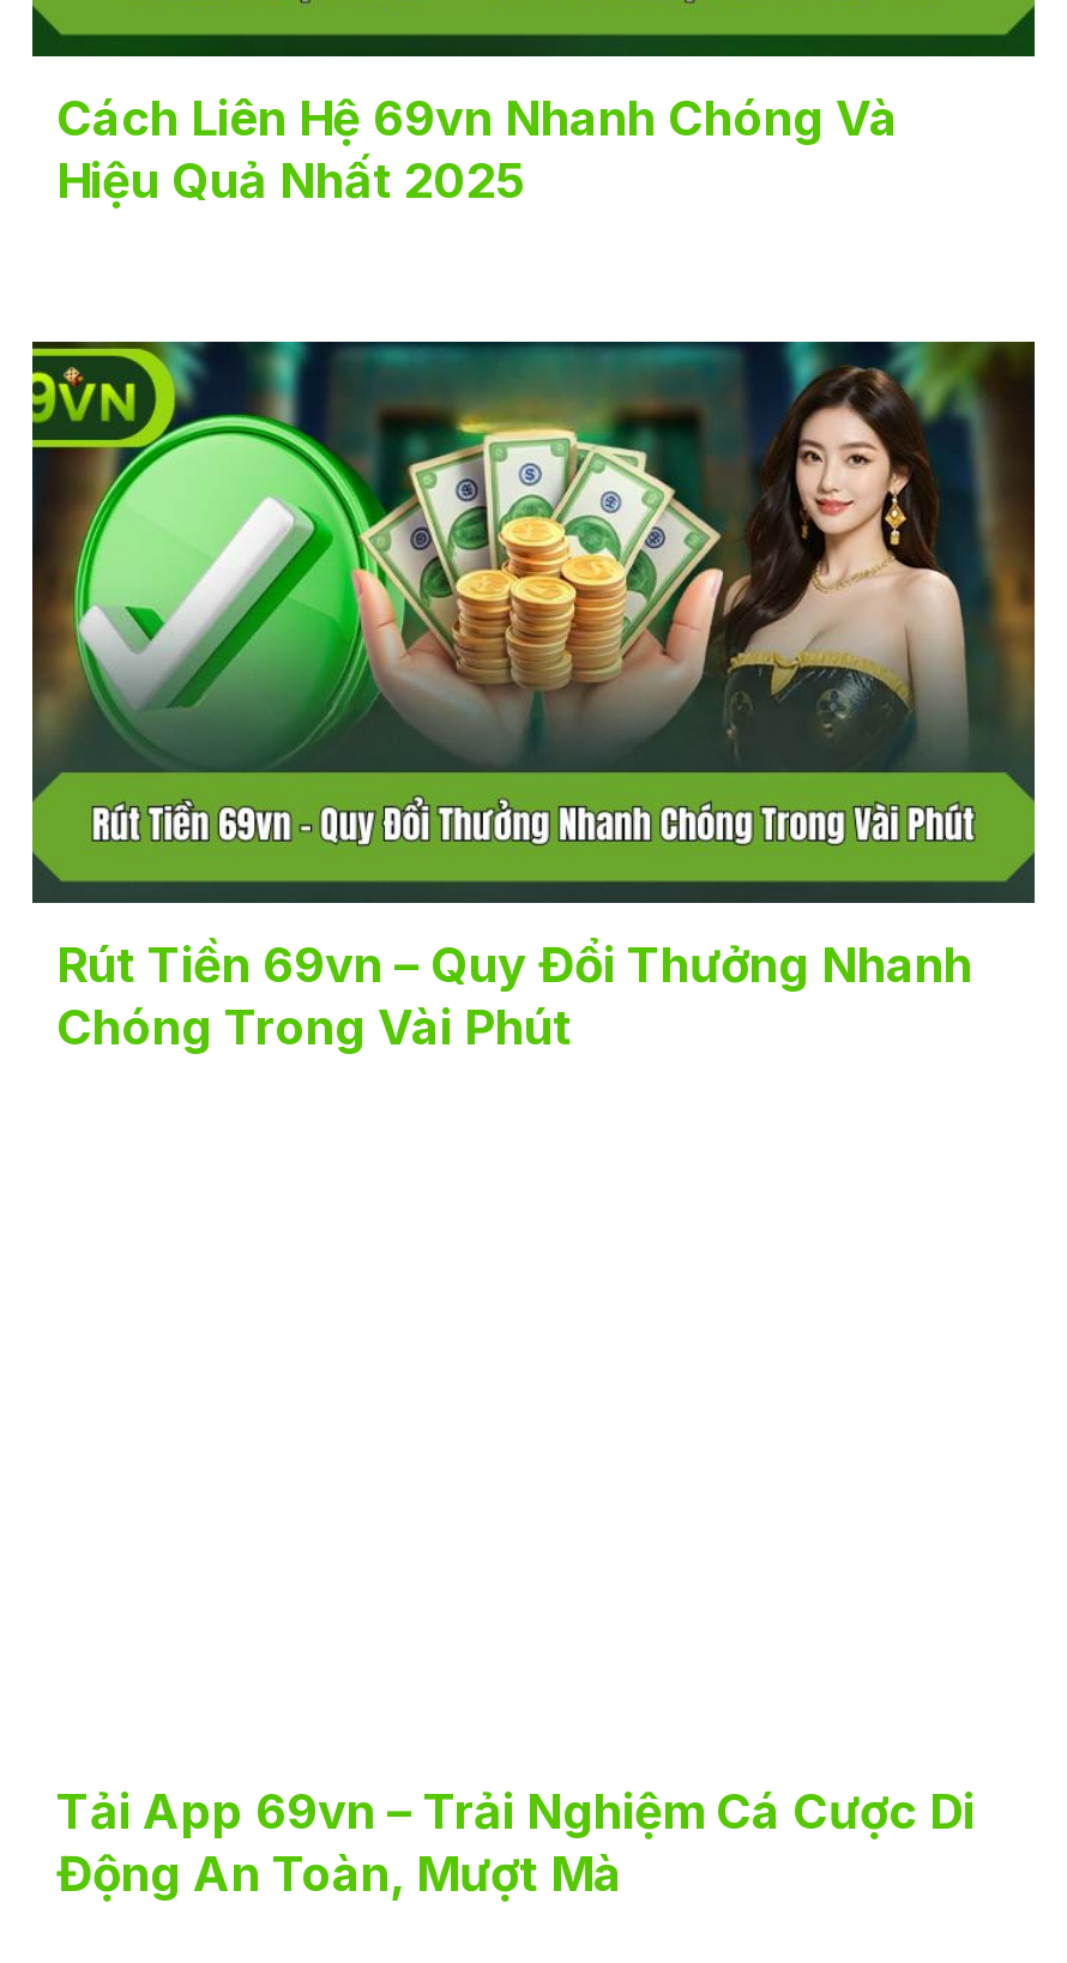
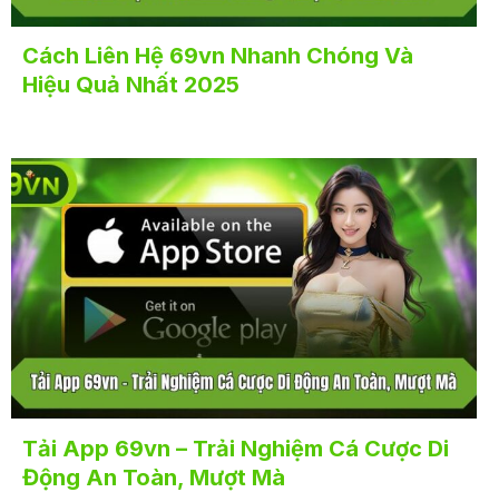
[30,338,1037,899] [image] -> [10,157,478,417] [image]
[56,937,972,1057] Rút Tiền 69vn – Quy Đổi Thưởng Nhanh | Chóng Trong Vài Phút -> none

